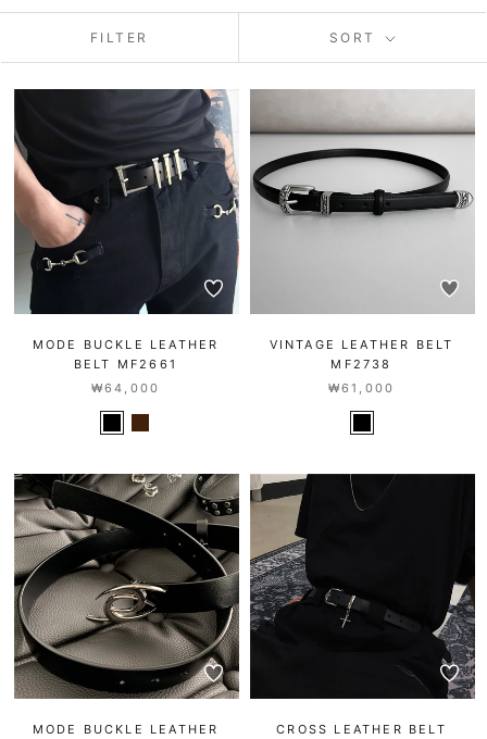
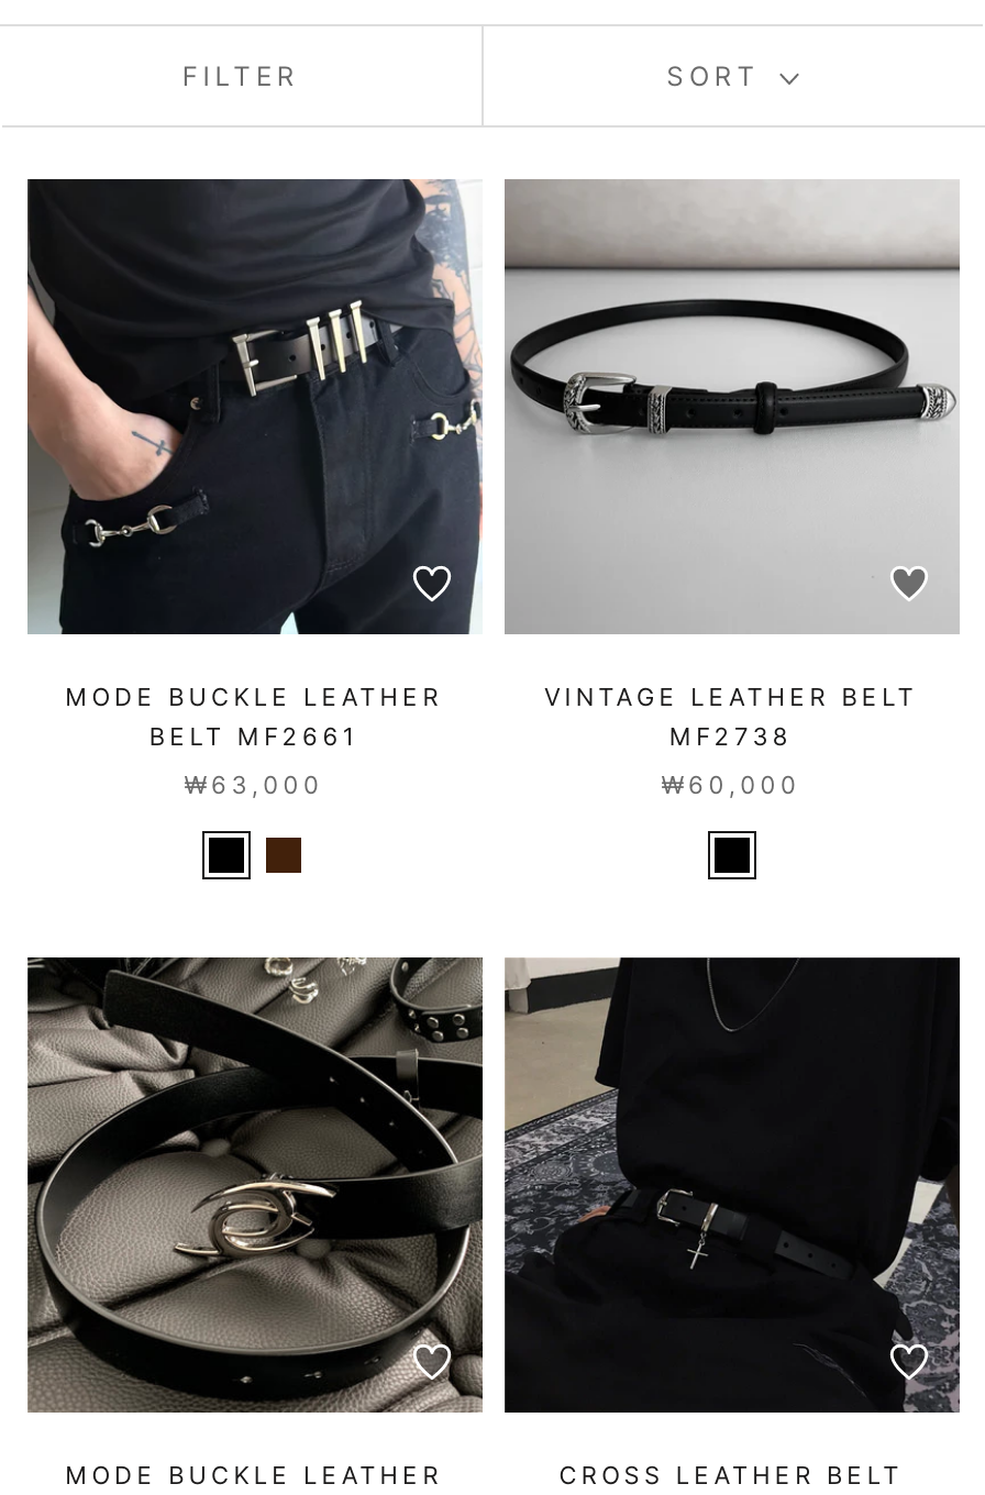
[91,380,160,396] ₩64,000 -> [184,769,324,800] ₩63,000
[328,380,395,396] ₩61,000 -> [661,769,801,800] ₩60,000

